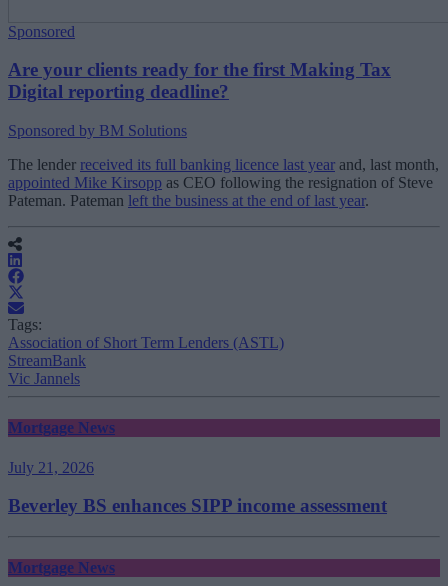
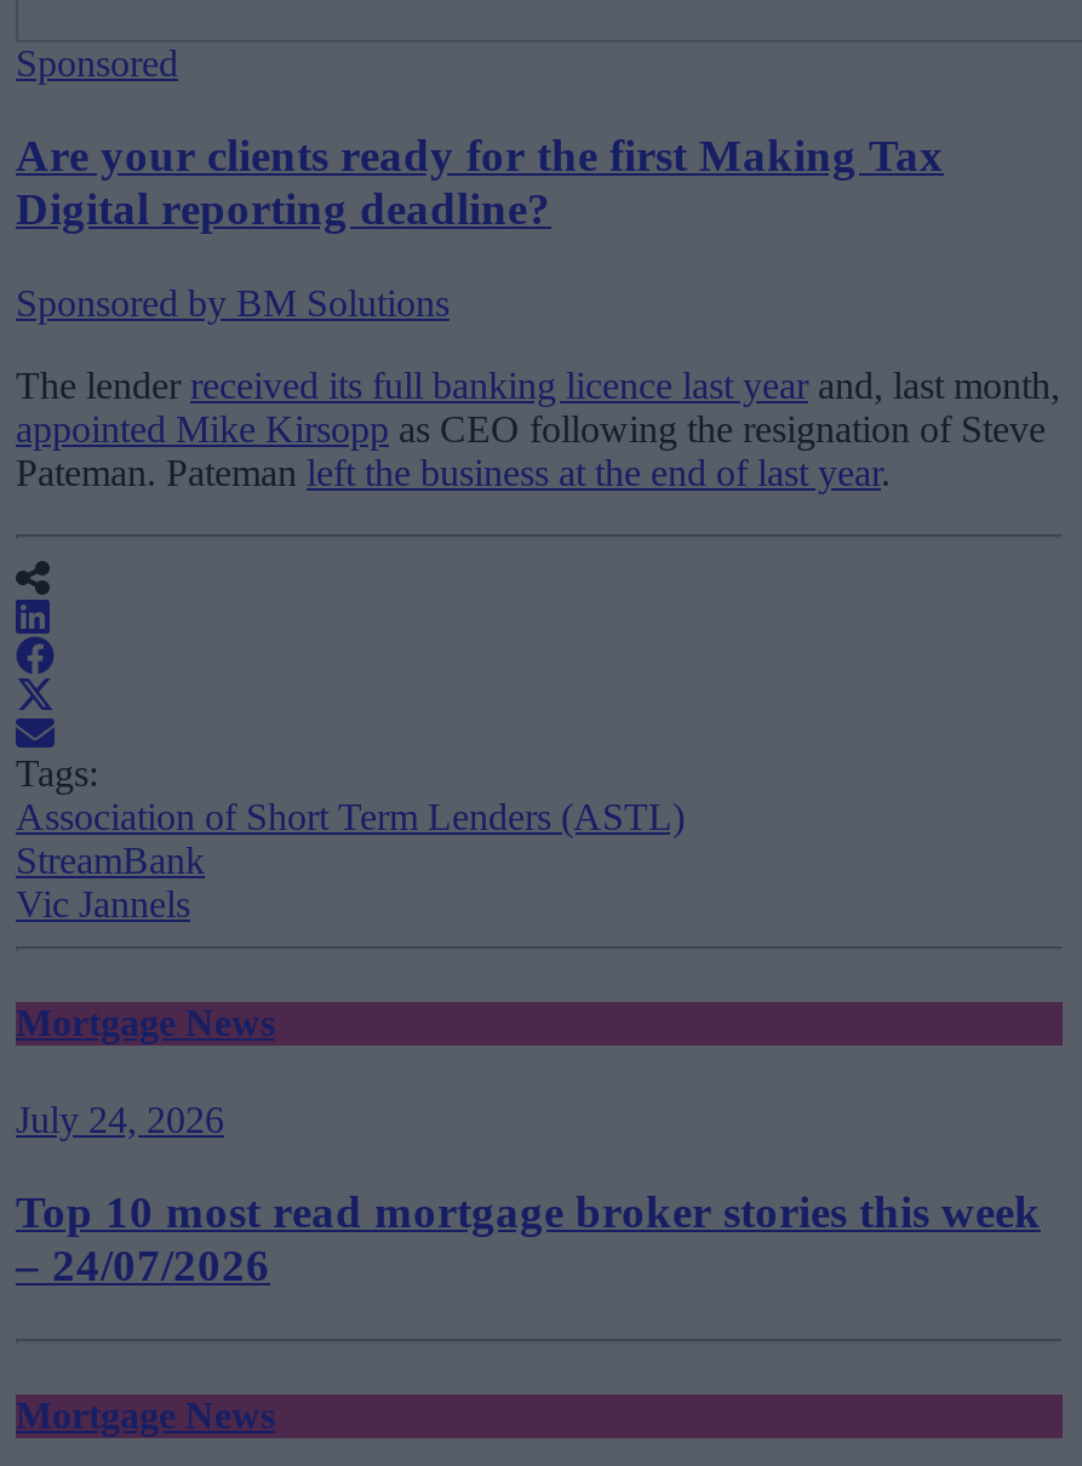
[8,458,94,475] July 21, 2026 -> [16,1098,224,1139] July 24, 2026
[8,495,387,516] Beverley BS enhances SIPP income assessment -> [16,1187,1041,1291] Top 10 most read mortgage broker stories this week | – 24/07/2026

